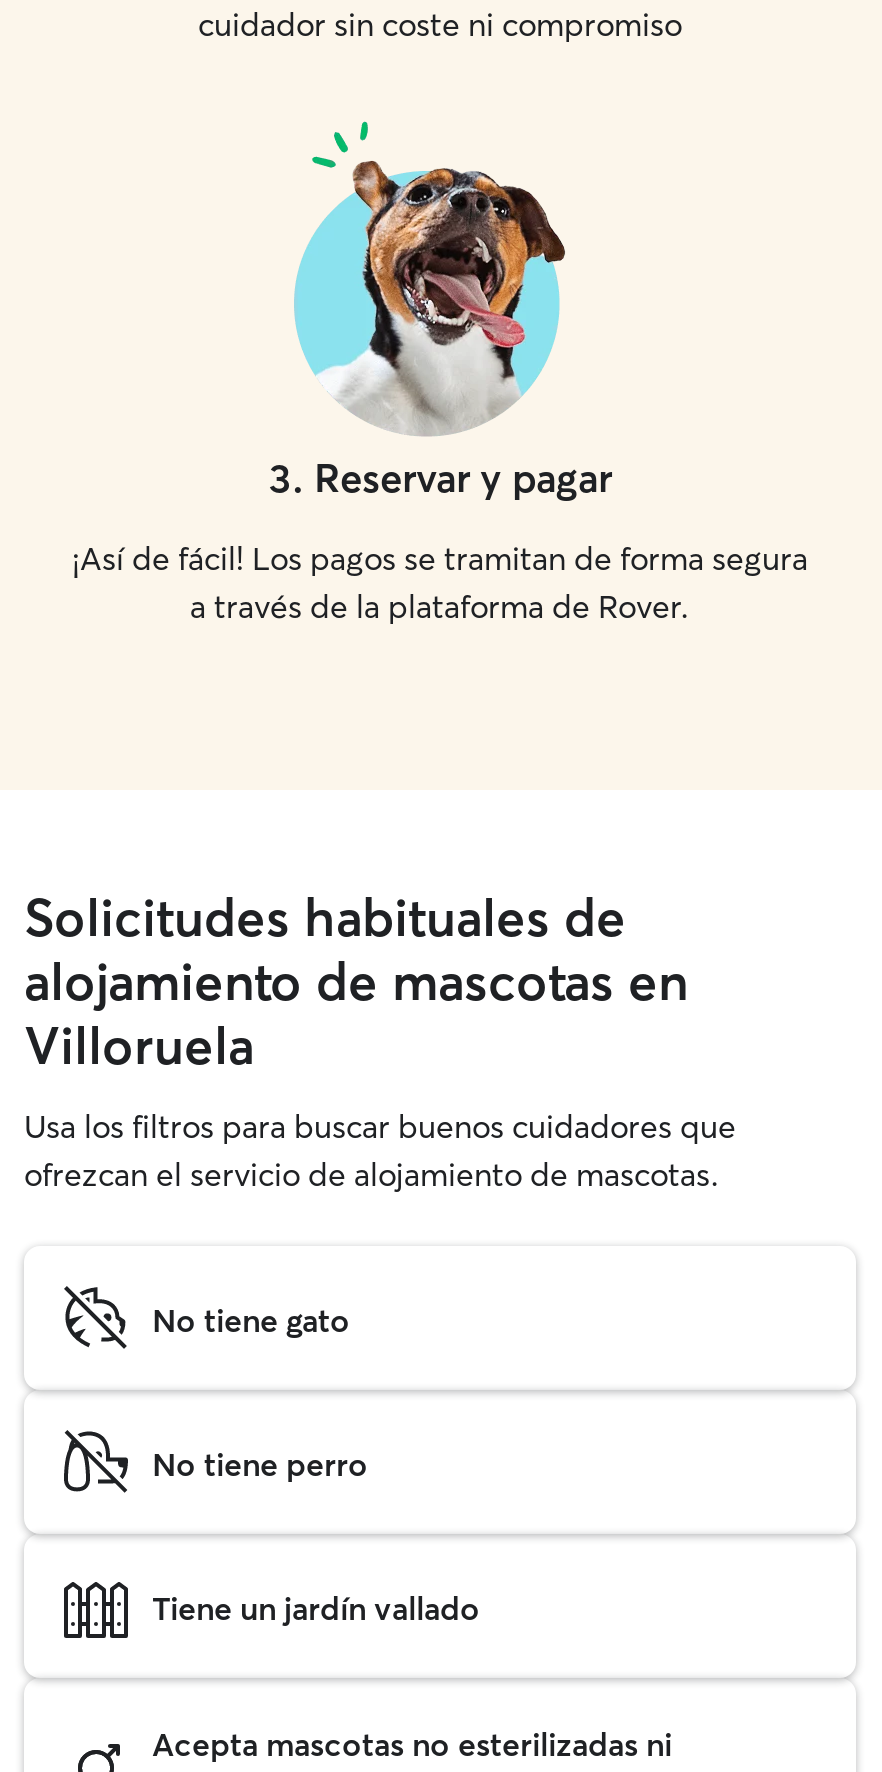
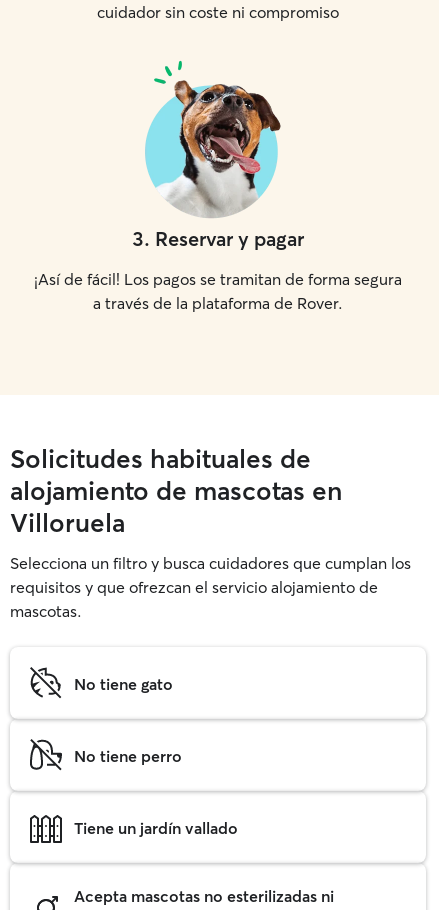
[24,1106,736,1194] Usa los filtros para buscar buenos cuidadores que | ofrezcan el servicio de alojamiento de mascotas. -> [10,553,411,621] Selecciona un filtro y busca cuidadores que cumplan los | requisitos y que ofrezcan el servicio alojamiento de | mascotas.

